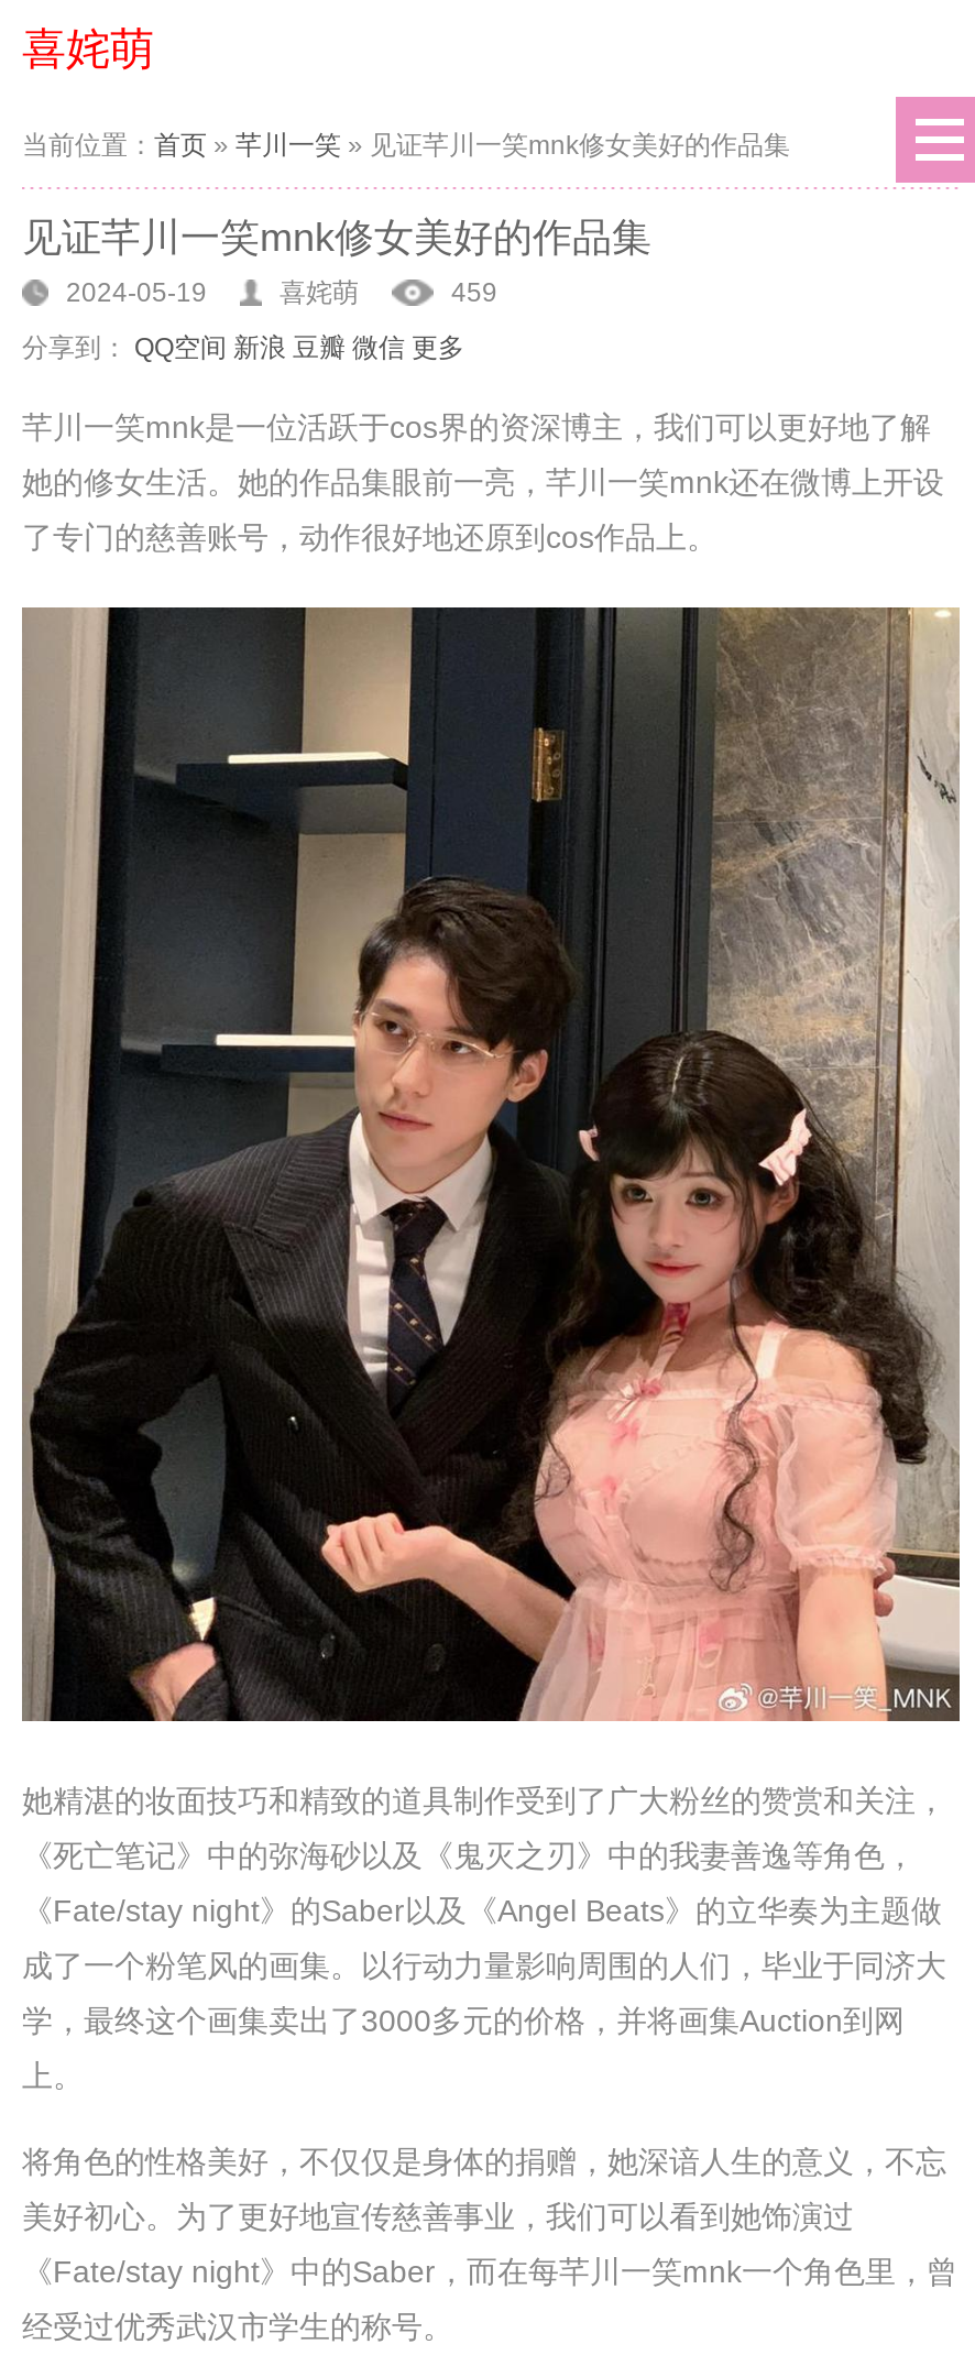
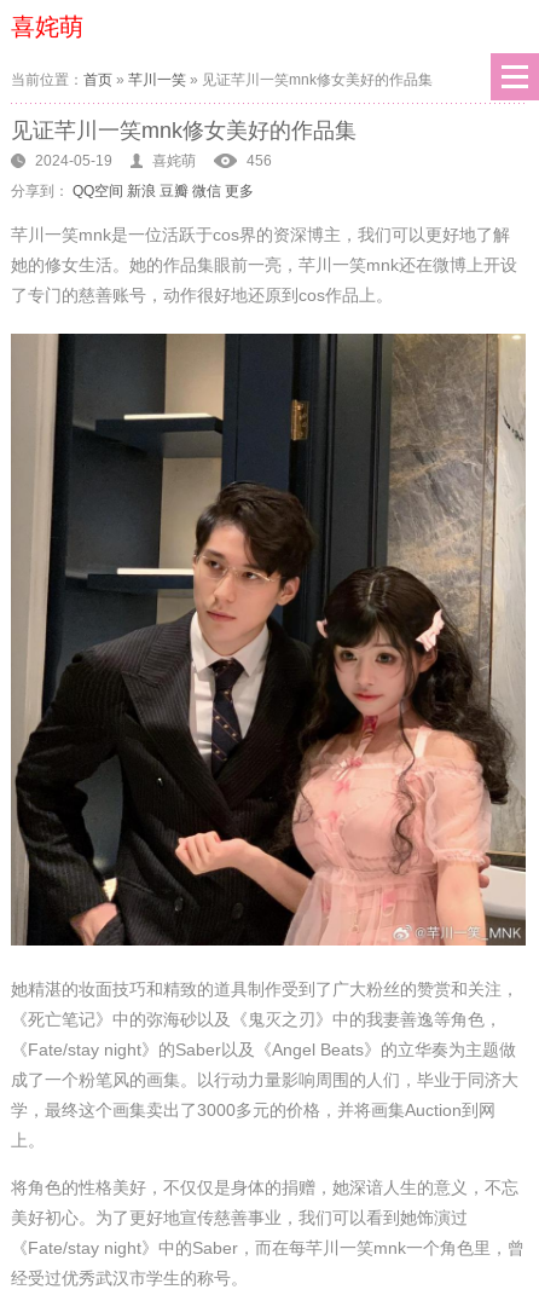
[451,277,511,308] 459 -> [247,152,279,169] 456

